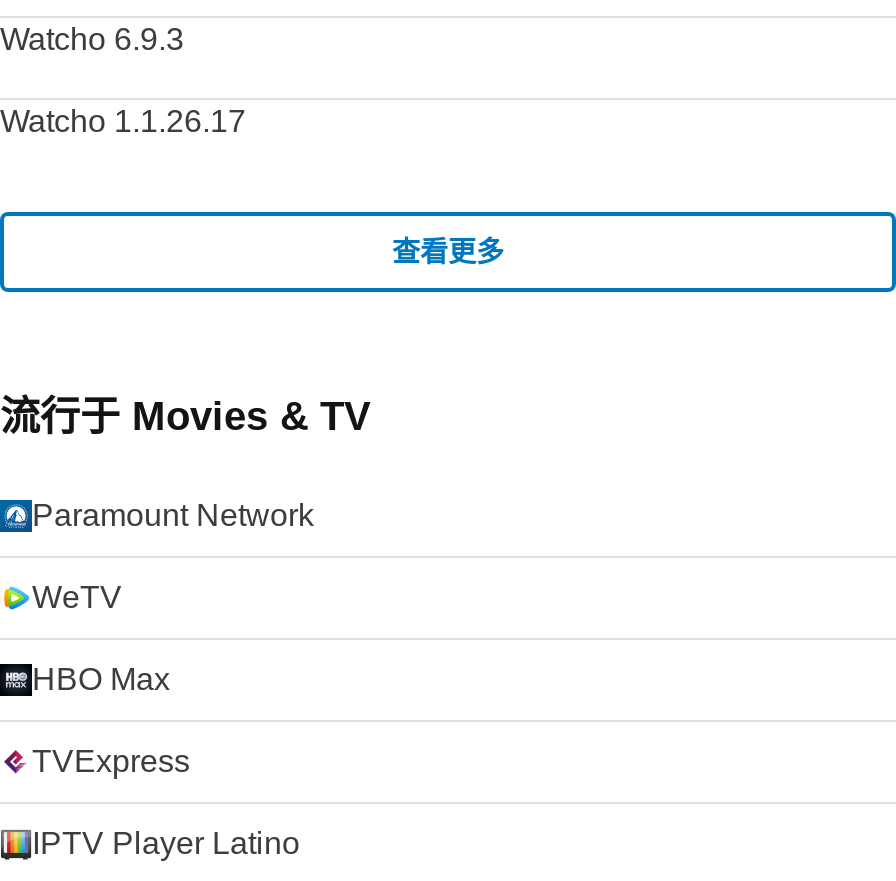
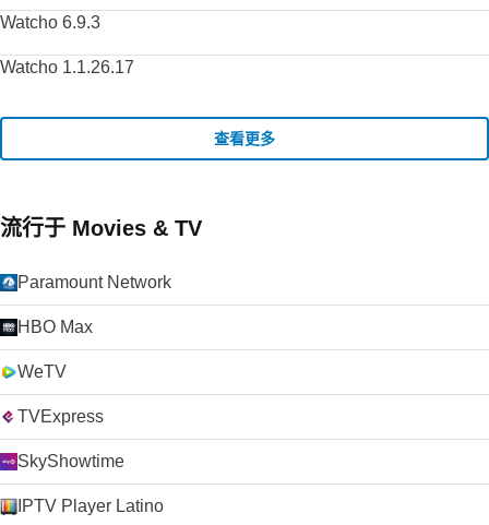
moved [32,580,122,614] -> [17,362,67,381]: WeTV
moved [32,662,170,696] -> [17,318,93,336]: HBO Max
none -> [17,452,124,470] SkyShowtime

